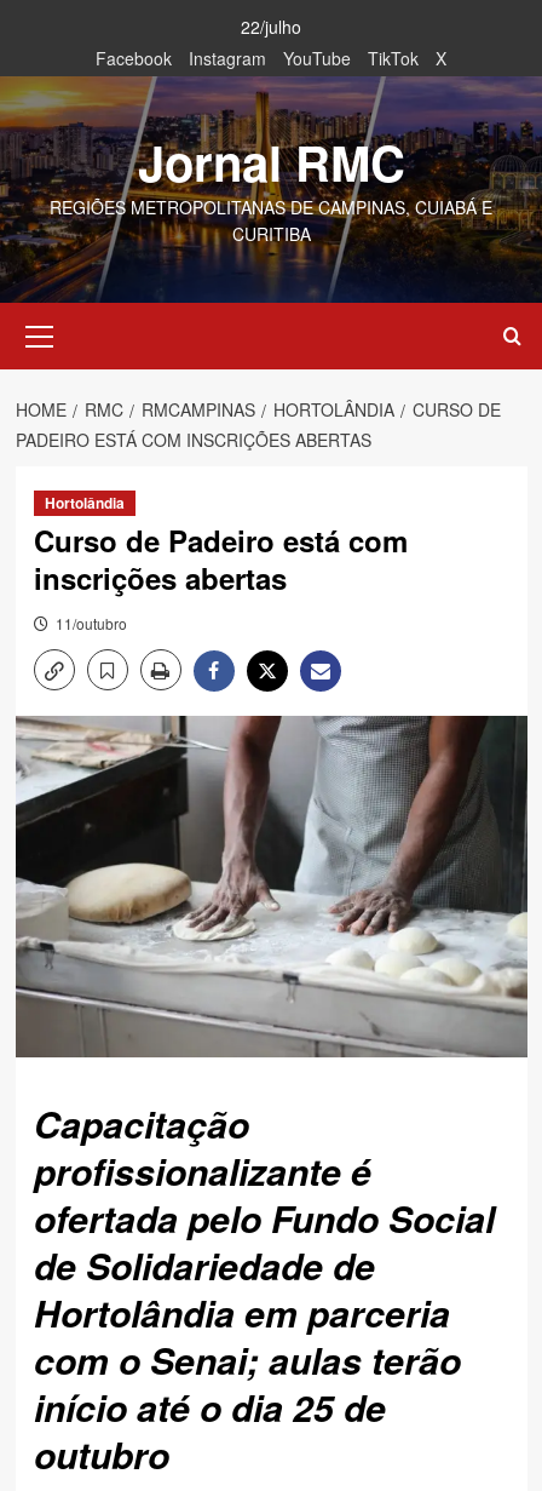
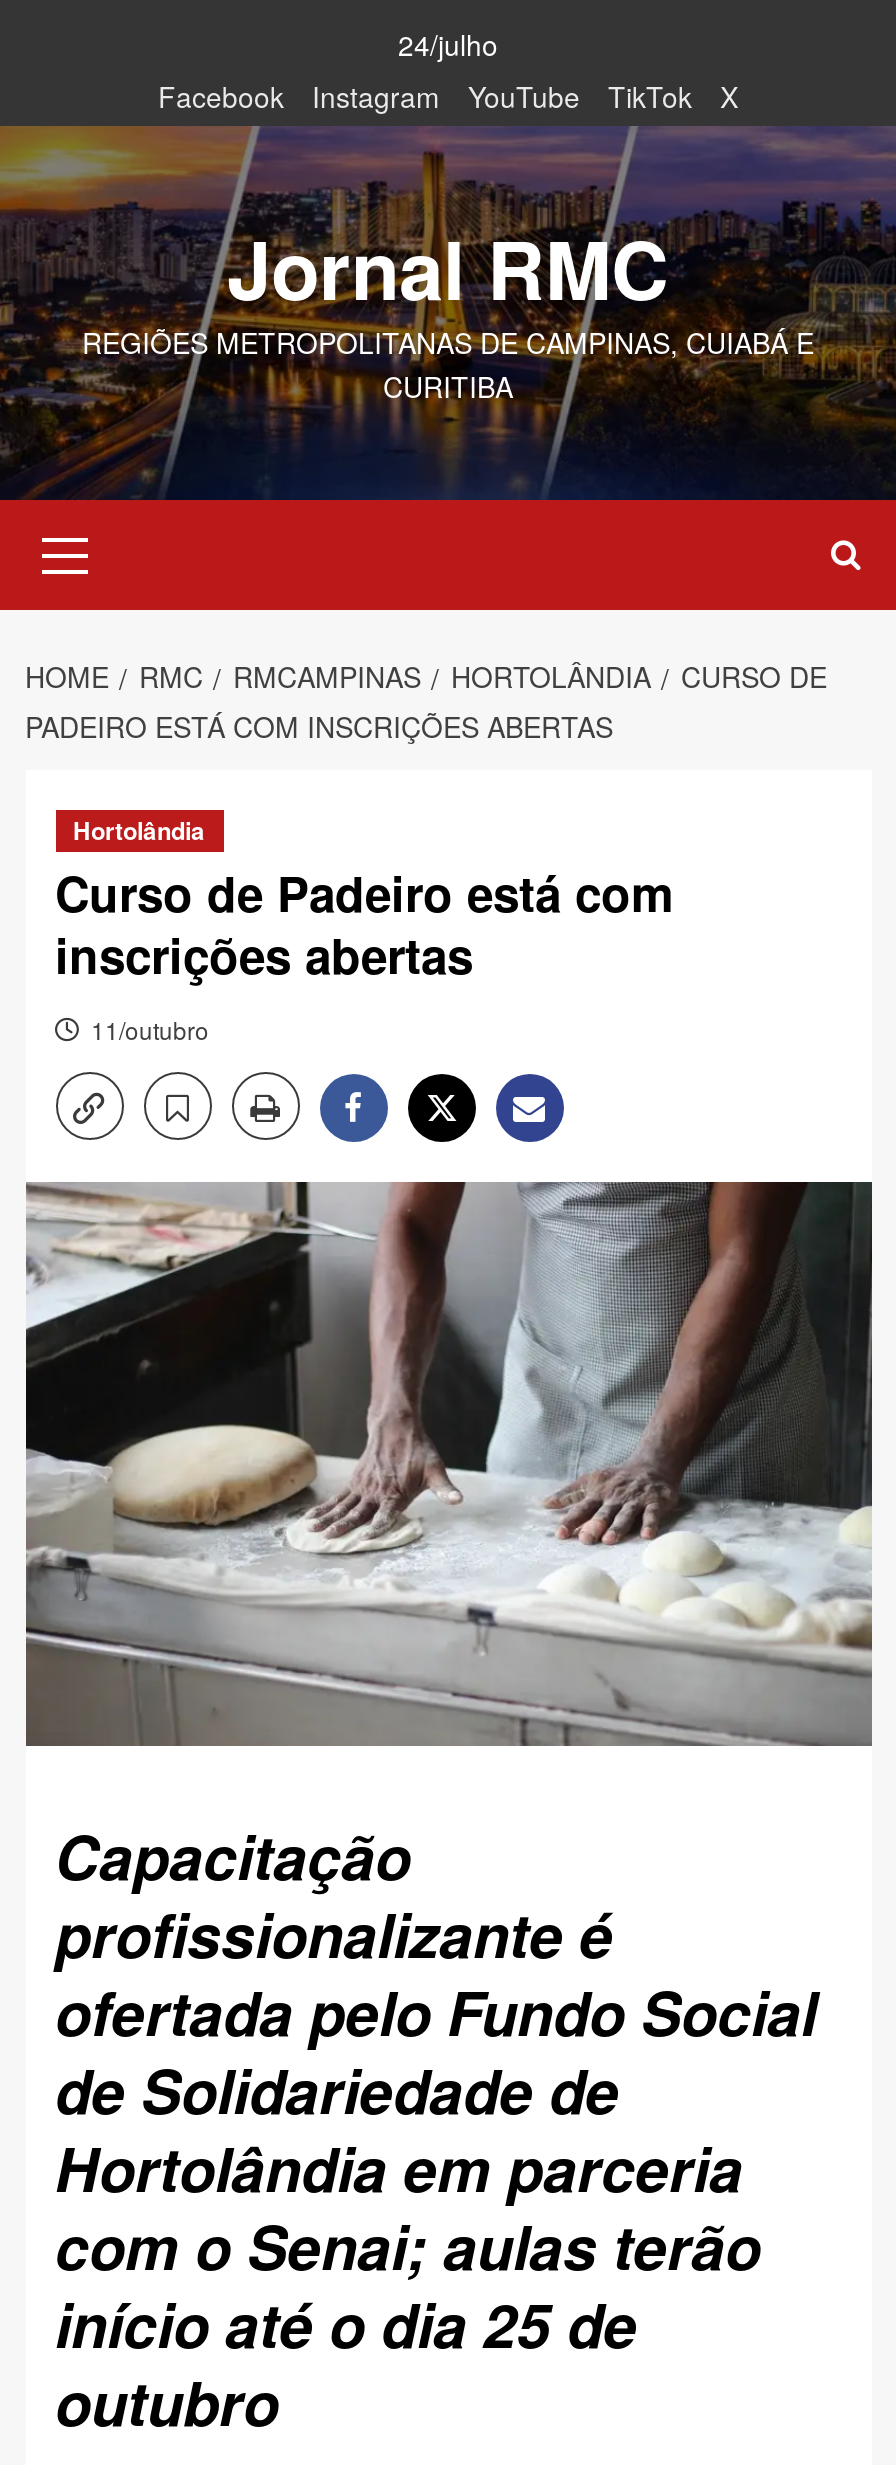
[241,15,301,39] 22/julho -> [398,24,498,64] 24/julho

